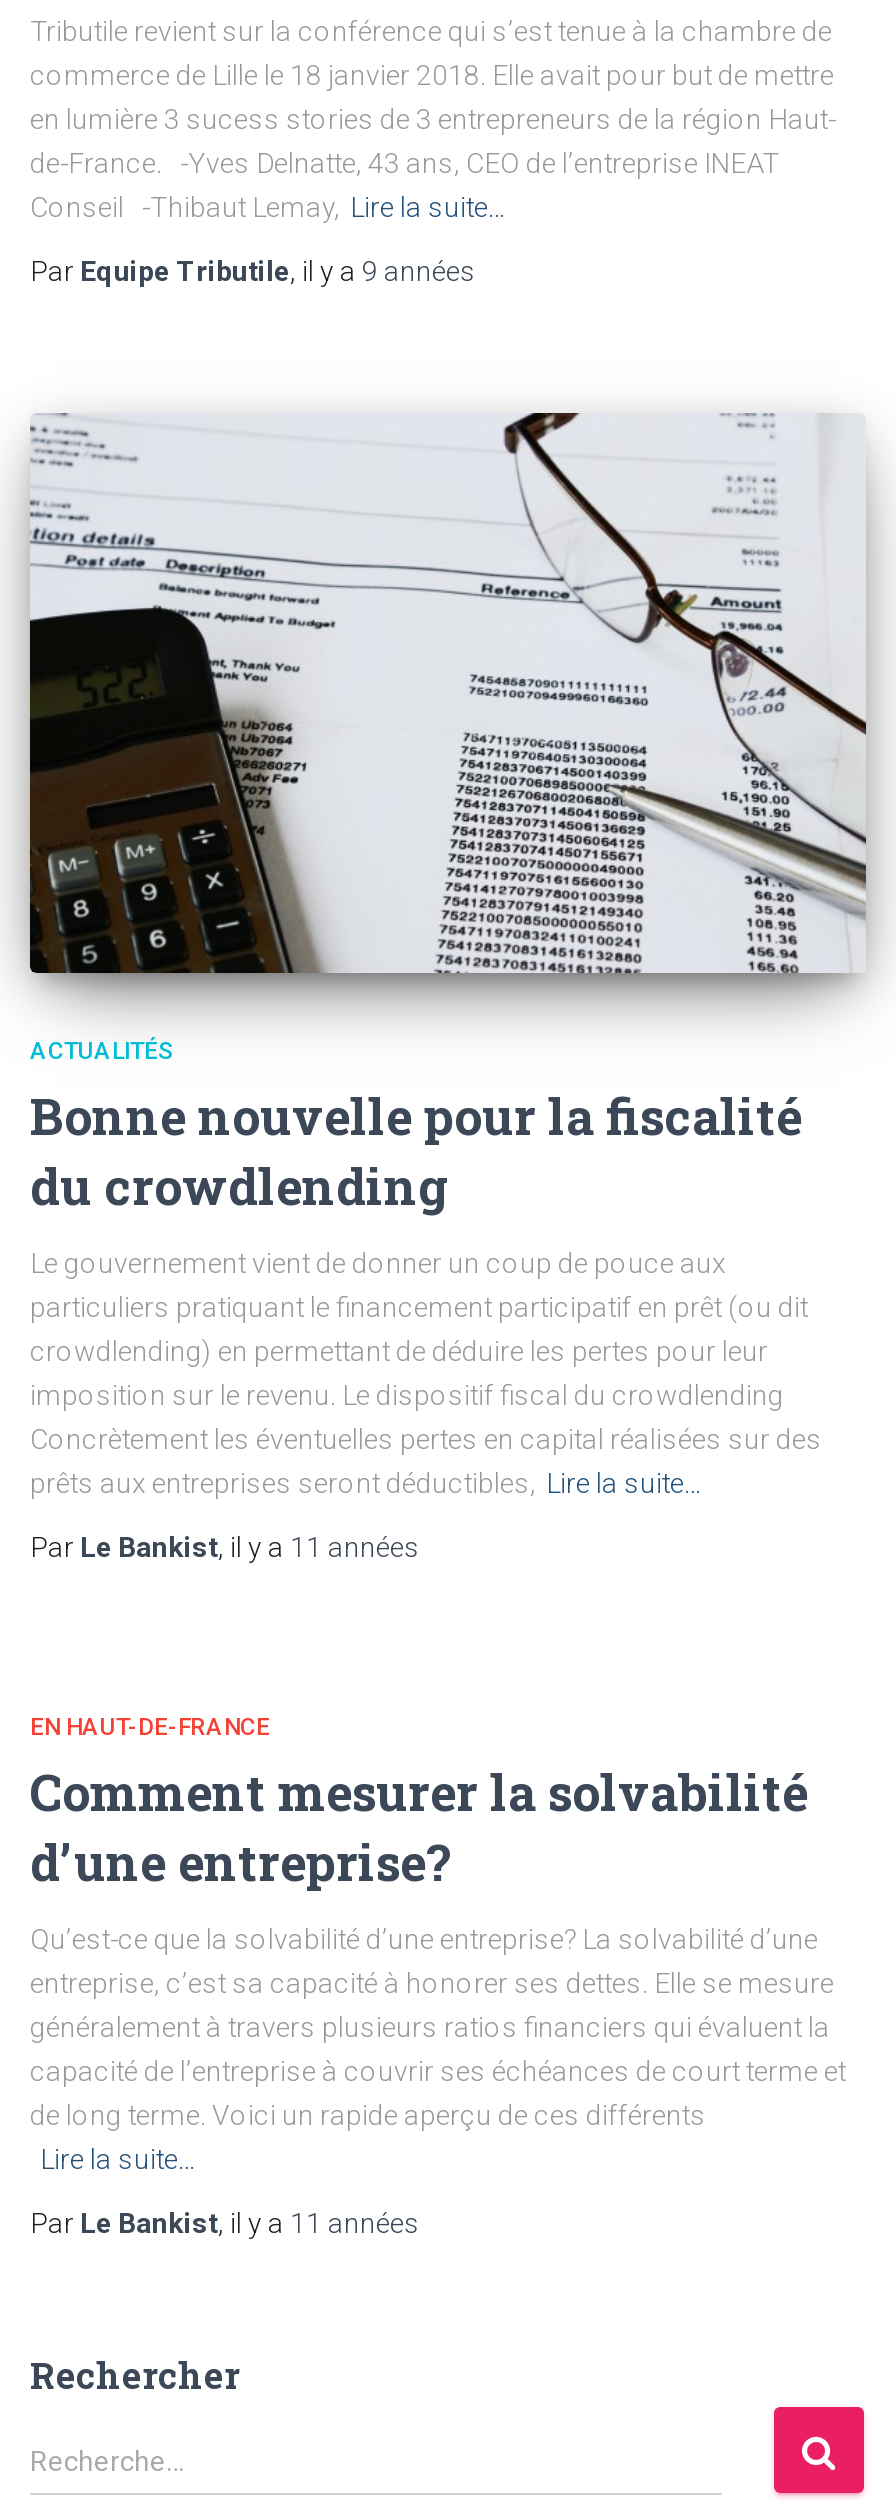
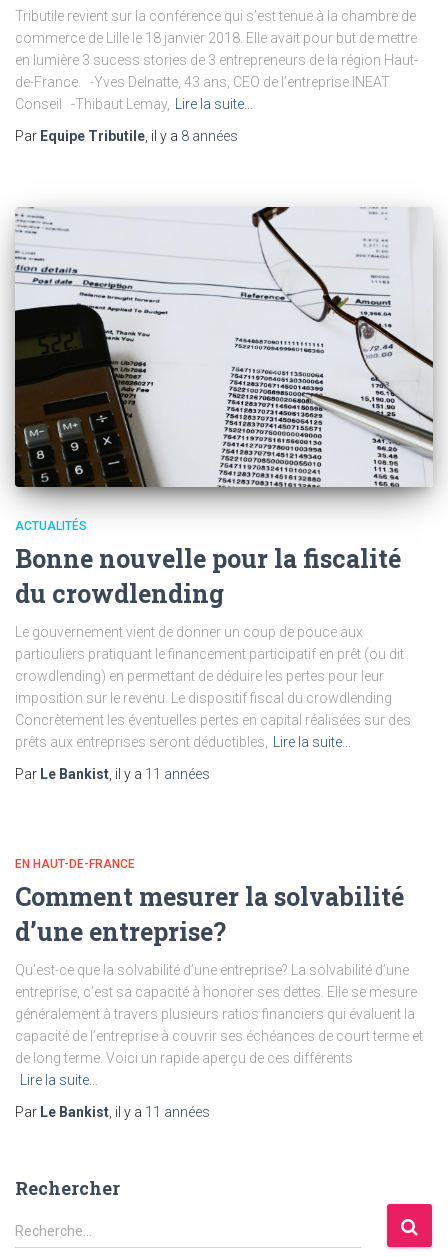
[30,254,476,286] Par Equipe Tributile, il y a 9 années -> [15,128,238,144] Par Equipe Tributile, il y a 8 années

